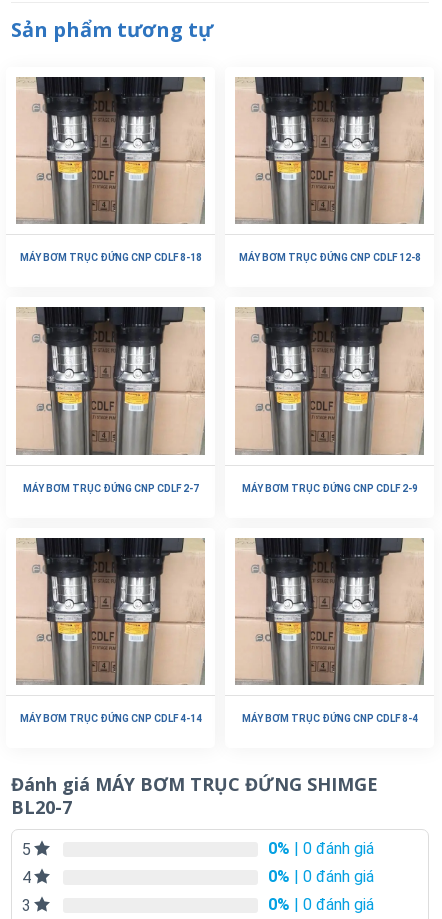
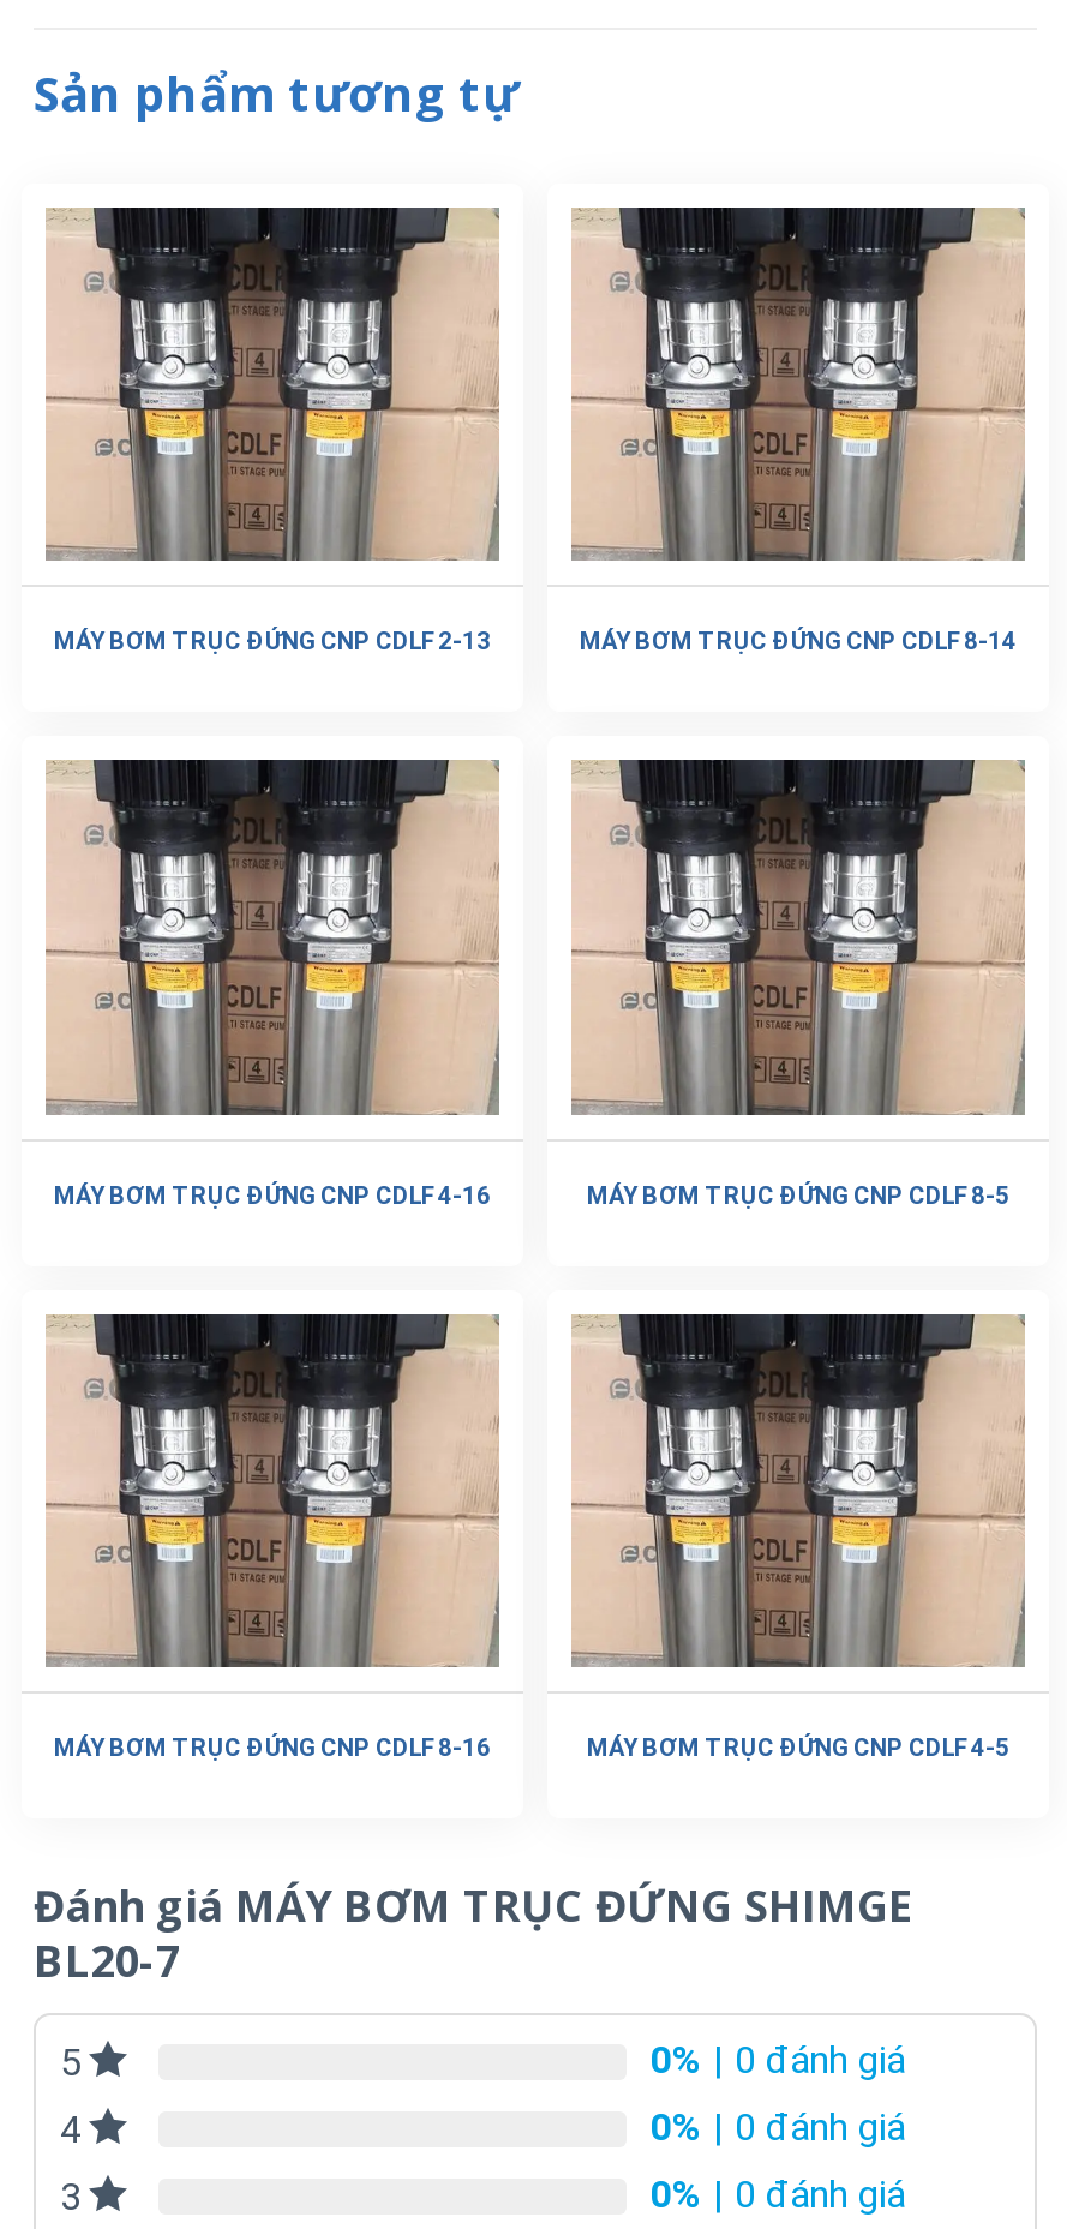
[19,252,201,263] MÁY BƠM TRỤC ĐỨNG CNP CDLF 8-18 -> [54,628,491,654] MÁY BƠM TRỤC ĐỨNG CNP CDLF 2-13
[238,252,420,263] MÁY BƠM TRỤC ĐỨNG CNP CDLF 12-8 -> [580,628,1017,654] MÁY BƠM TRỤC ĐỨNG CNP CDLF 8-14
[22,482,198,493] MÁY BƠM TRỤC ĐỨNG CNP CDLF 2-7 -> [54,1181,491,1208] MÁY BƠM TRỤC ĐỨNG CNP CDLF 4-16
[241,482,417,493] MÁY BƠM TRỤC ĐỨNG CNP CDLF 2-9 -> [587,1181,1009,1208] MÁY BƠM TRỤC ĐỨNG CNP CDLF 8-5
[19,713,201,724] MÁY BƠM TRỤC ĐỨNG CNP CDLF 4-14 -> [54,1734,491,1761] MÁY BƠM TRỤC ĐỨNG CNP CDLF 8-16
[241,713,417,724] MÁY BƠM TRỤC ĐỨNG CNP CDLF 8-4 -> [587,1734,1009,1761] MÁY BƠM TRỤC ĐỨNG CNP CDLF 4-5

